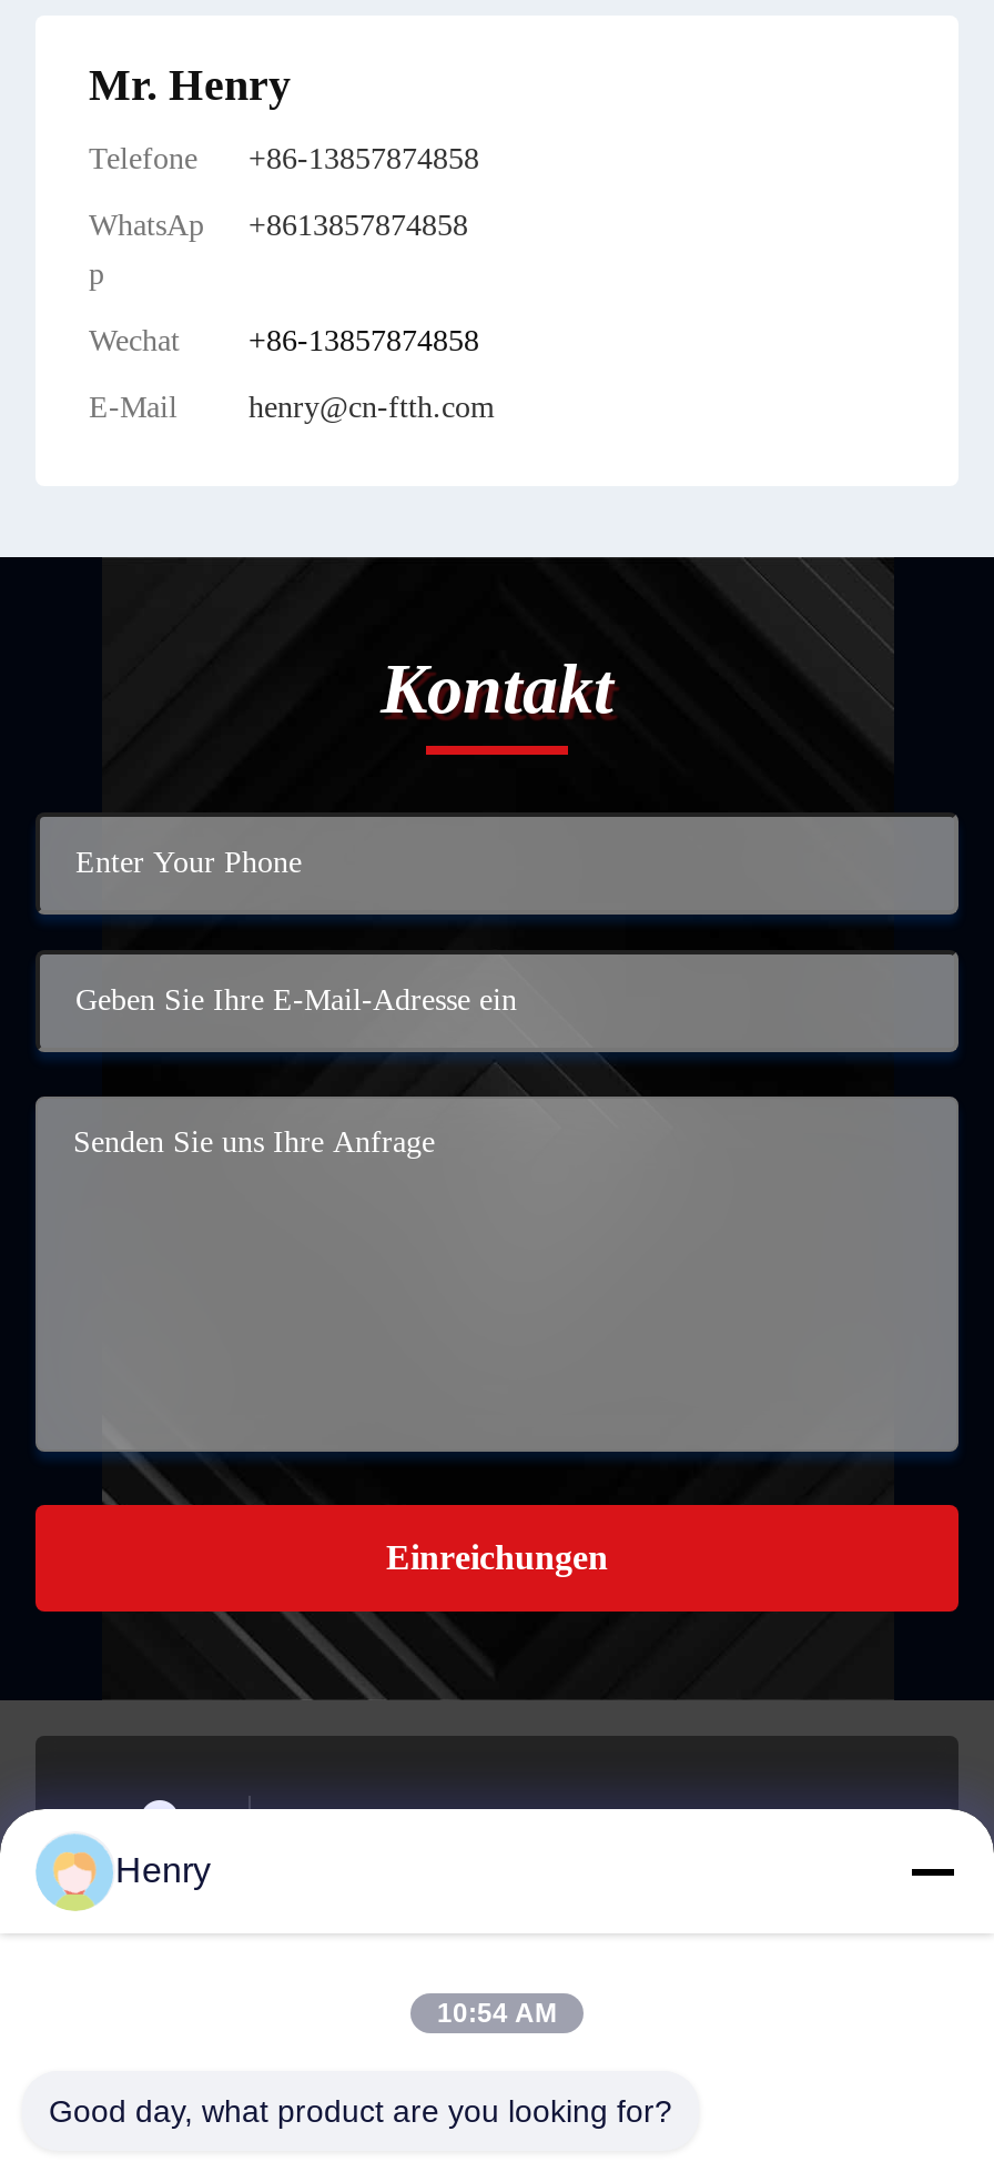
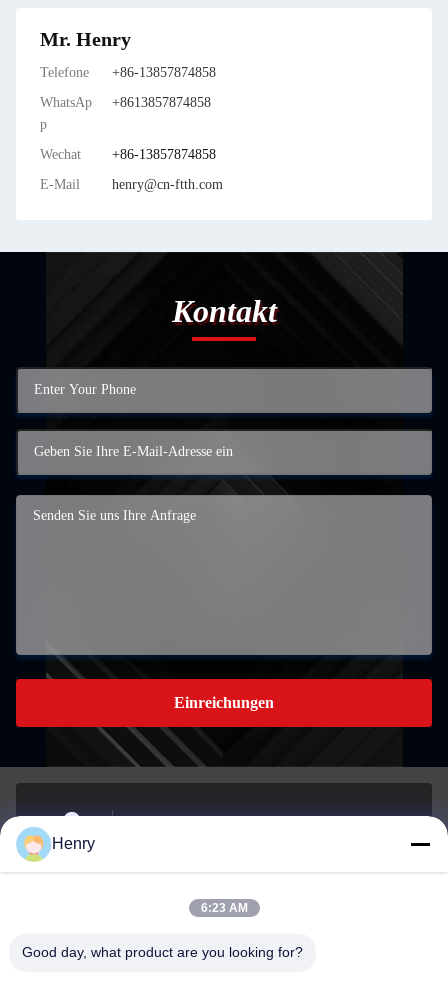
[437,1998,557,2029] 10:54 AM -> [200,901,247,915] 6:23 AM

